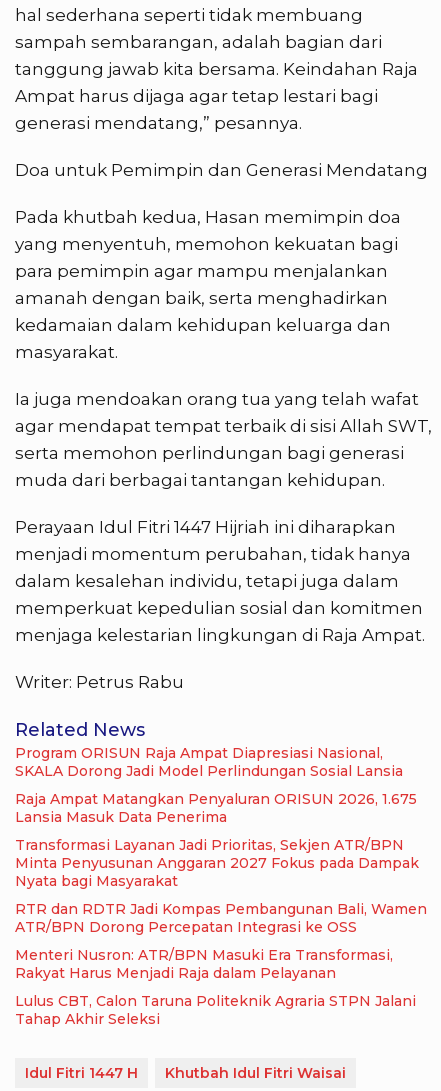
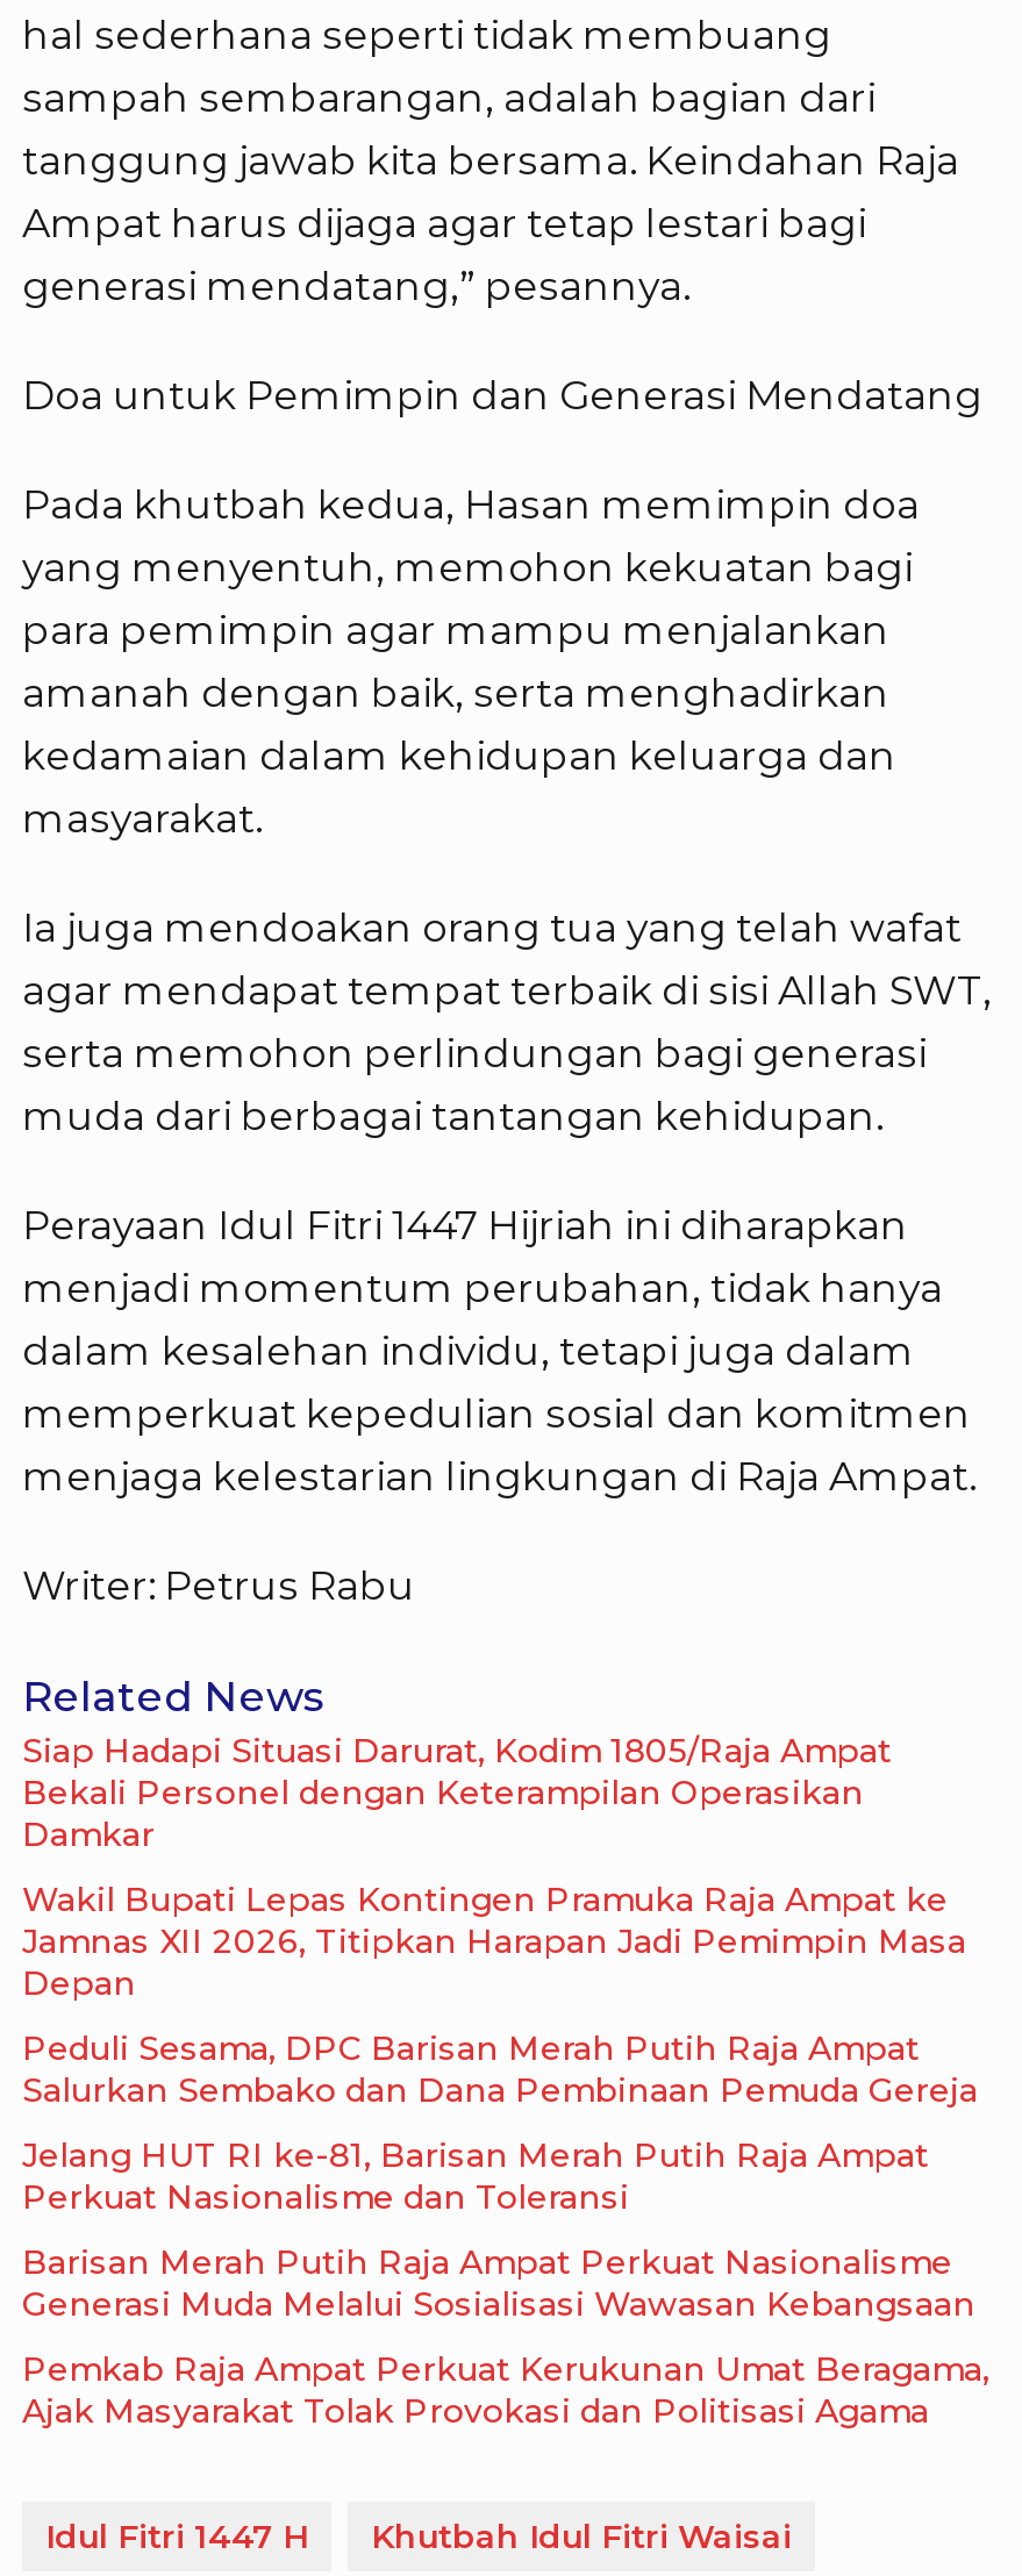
[15,744,403,780] Program ORISUN Raja Ampat Diapresiasi Nasional, | SKALA Dorong Jadi Model Perlindungan Sosial Lansia -> [22,1730,892,1856] Siap Hadapi Situasi Darurat, Kodim 1805/Raja Ampat | Bekali Personel dengan Keterampilan Operasikan | Damkar
[15,790,417,826] Raja Ampat Matangkan Penyaluran ORISUN 2026, 1.675 | Lansia Masuk Data Penerima -> [22,1879,966,2004] Wakil Bupati Lepas Kontingen Pramuka Raja Ampat ke | Jamnas XII 2026, Titipkan Harapan Jadi Pemimpin Masa | Depan
[15,836,419,890] Transformasi Layanan Jadi Prioritas, Sekjen ATR/BPN | Minta Penyusunan Anggaran 2027 Fokus pada Dampak | Nyata bagi Masyarakat -> [22,2028,978,2111] Peduli Sesama, DPC Barisan Merah Putih Raja Ampat | Salurkan Sembako dan Dana Pembinaan Pemuda Gereja
[15,900,427,936] RTR dan RDTR Jadi Kompas Pembangunan Bali, Wamen | ATR/BPN Dorong Percepatan Integrasi ke OSS -> [22,2134,929,2218] Jelang HUT RI ke-81, Barisan Merah Putih Raja Ampat | Perkuat Nasionalisme dan Toleransi
[15,946,393,982] Menteri Nusron: ATR/BPN Masuki Era Transformasi, | Rakyat Harus Menjadi Raja dalam Pelayanan -> [22,2241,975,2325] Barisan Merah Putih Raja Ampat Perkuat Nasionalisme | Generasi Muda Melalui Sosialisasi Wawasan Kebangsaan
[15,992,416,1028] Lulus CBT, Calon Taruna Politeknik Agraria STPN Jalani | Tahap Akhir Seleksi -> [22,2348,989,2432] Pemkab Raja Ampat Perkuat Kerukunan Umat Beragama, | Ajak Masyarakat Tolak Provokasi dan Politisasi Agama

